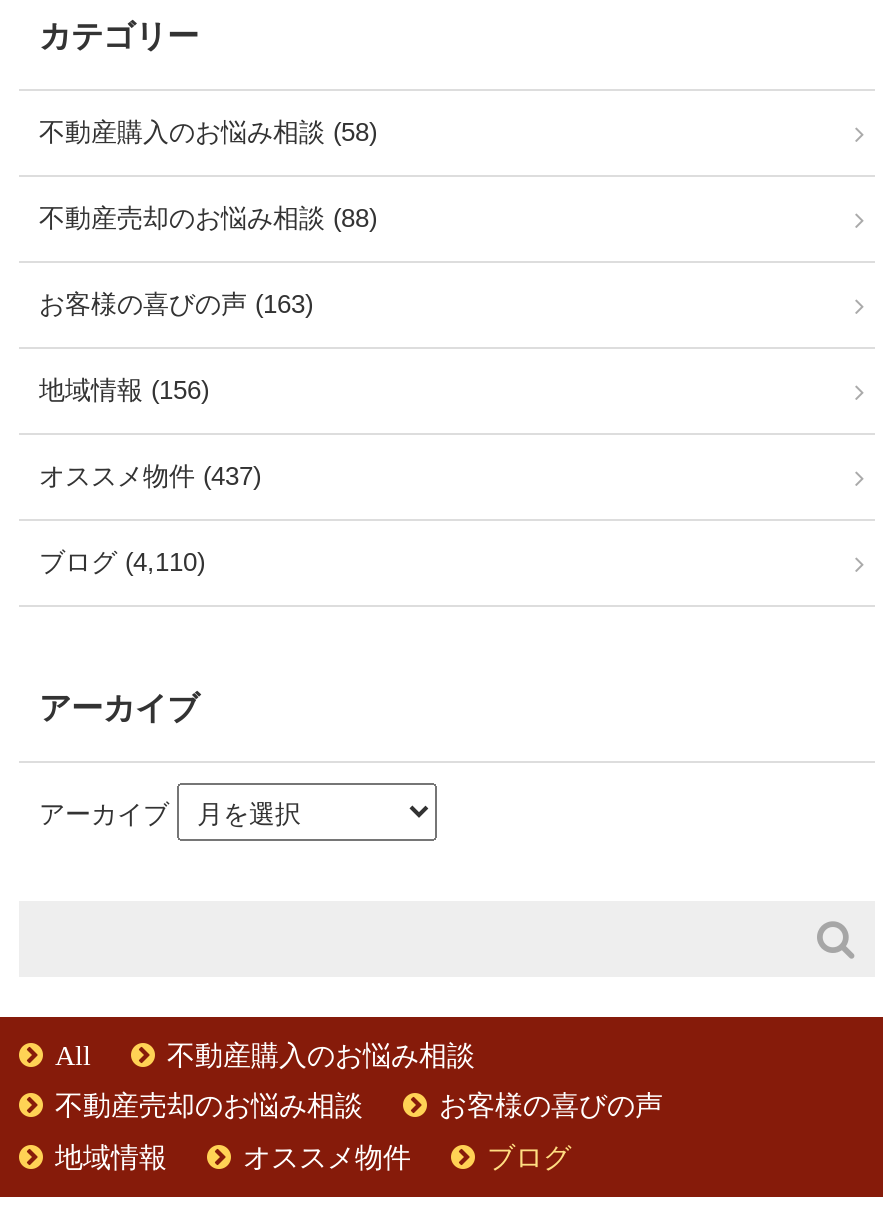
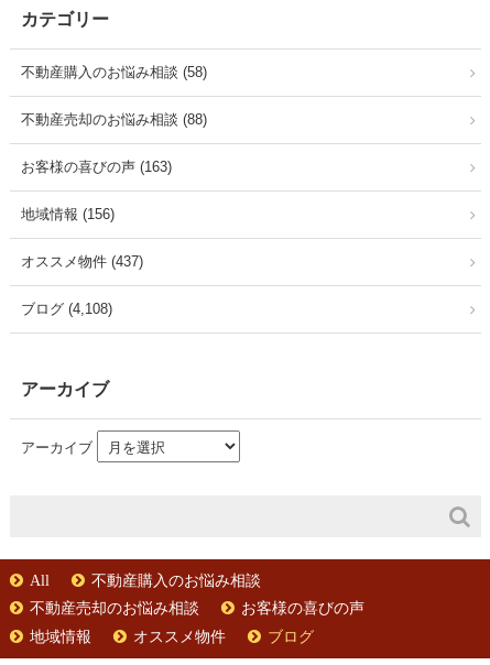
[39,546,205,576] ブログ (4,110) -> [21,300,112,317] ブログ (4,108)

